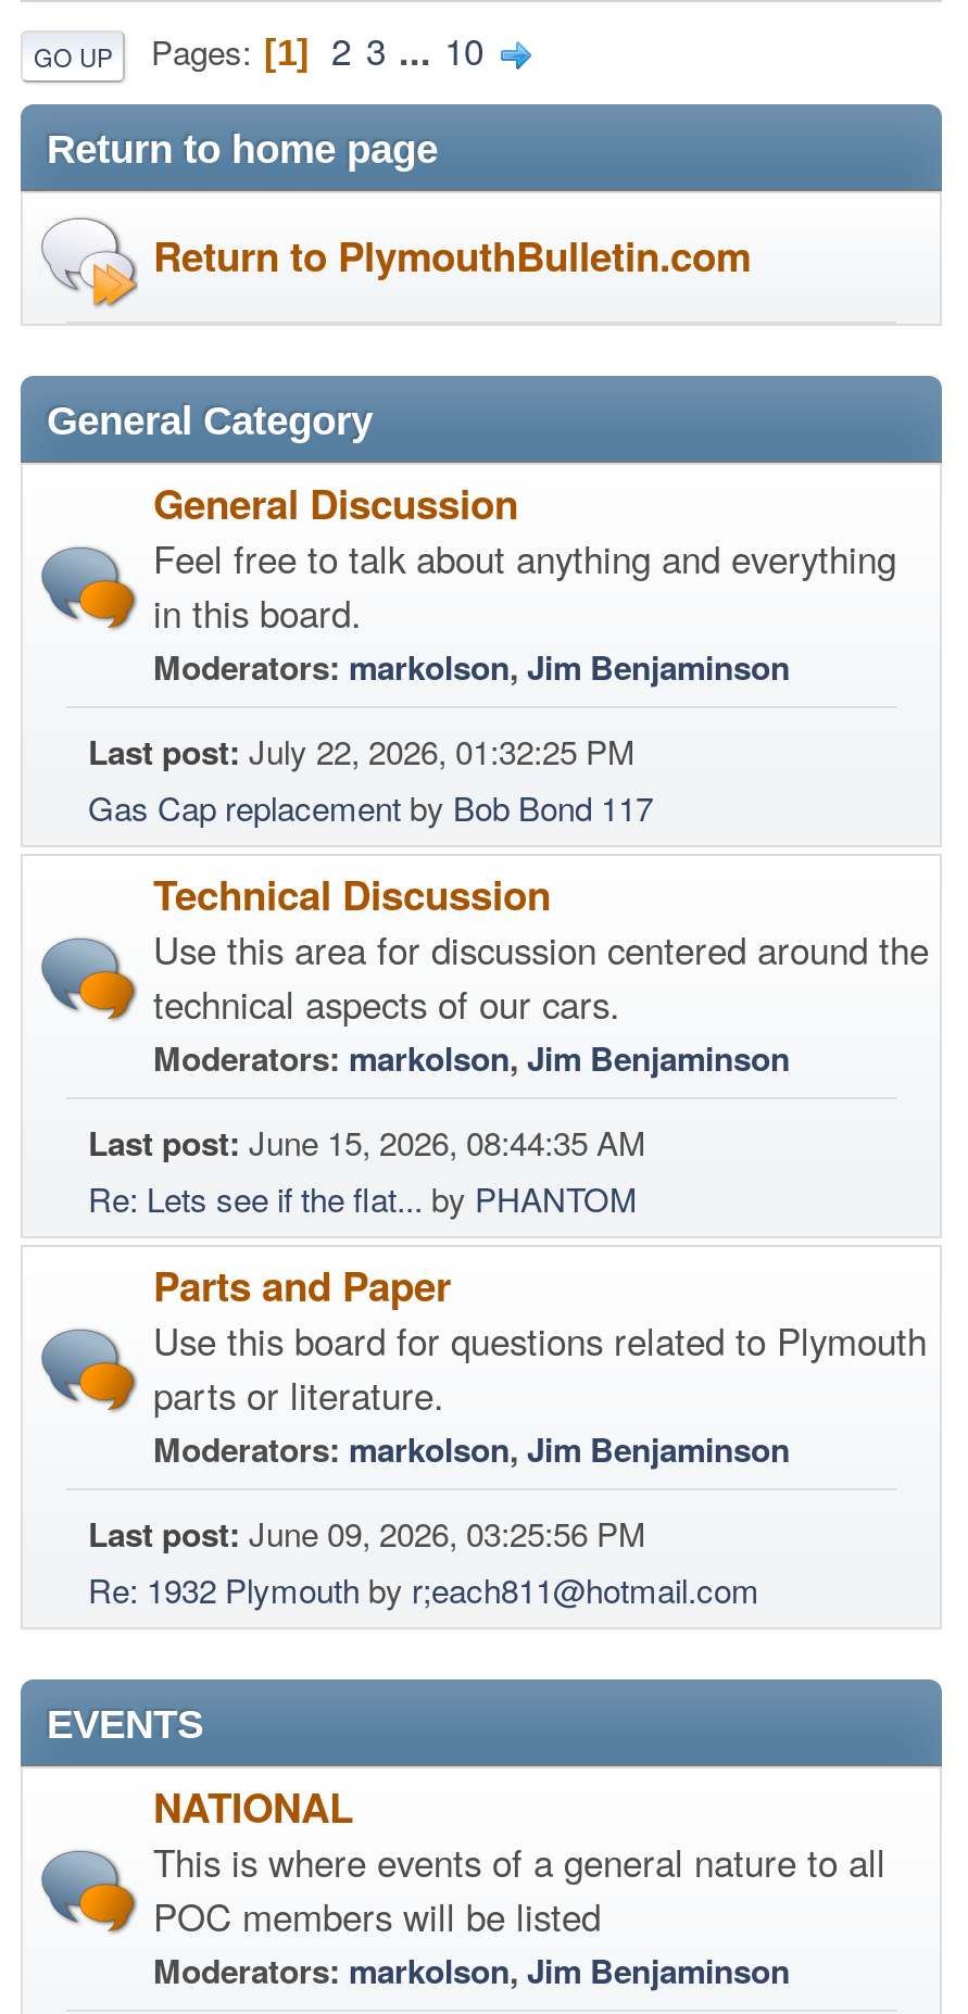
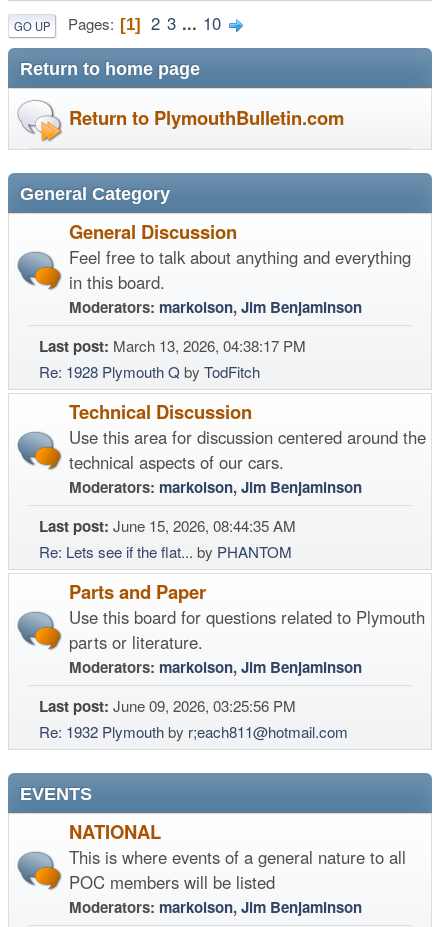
[88,727,653,829] Last post: July 22, 2026, 01:32:25 PM | Gas Cap replacement by Bob Bond 117 -> [39,335,306,382] Last post: March 13, 2026, 04:38:17 PM | Re: 1928 Plymouth Q by TodFitch

